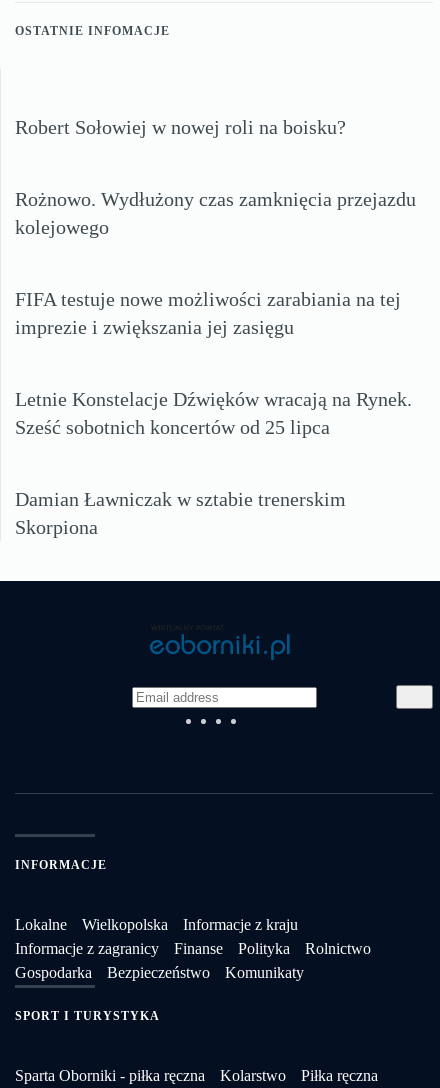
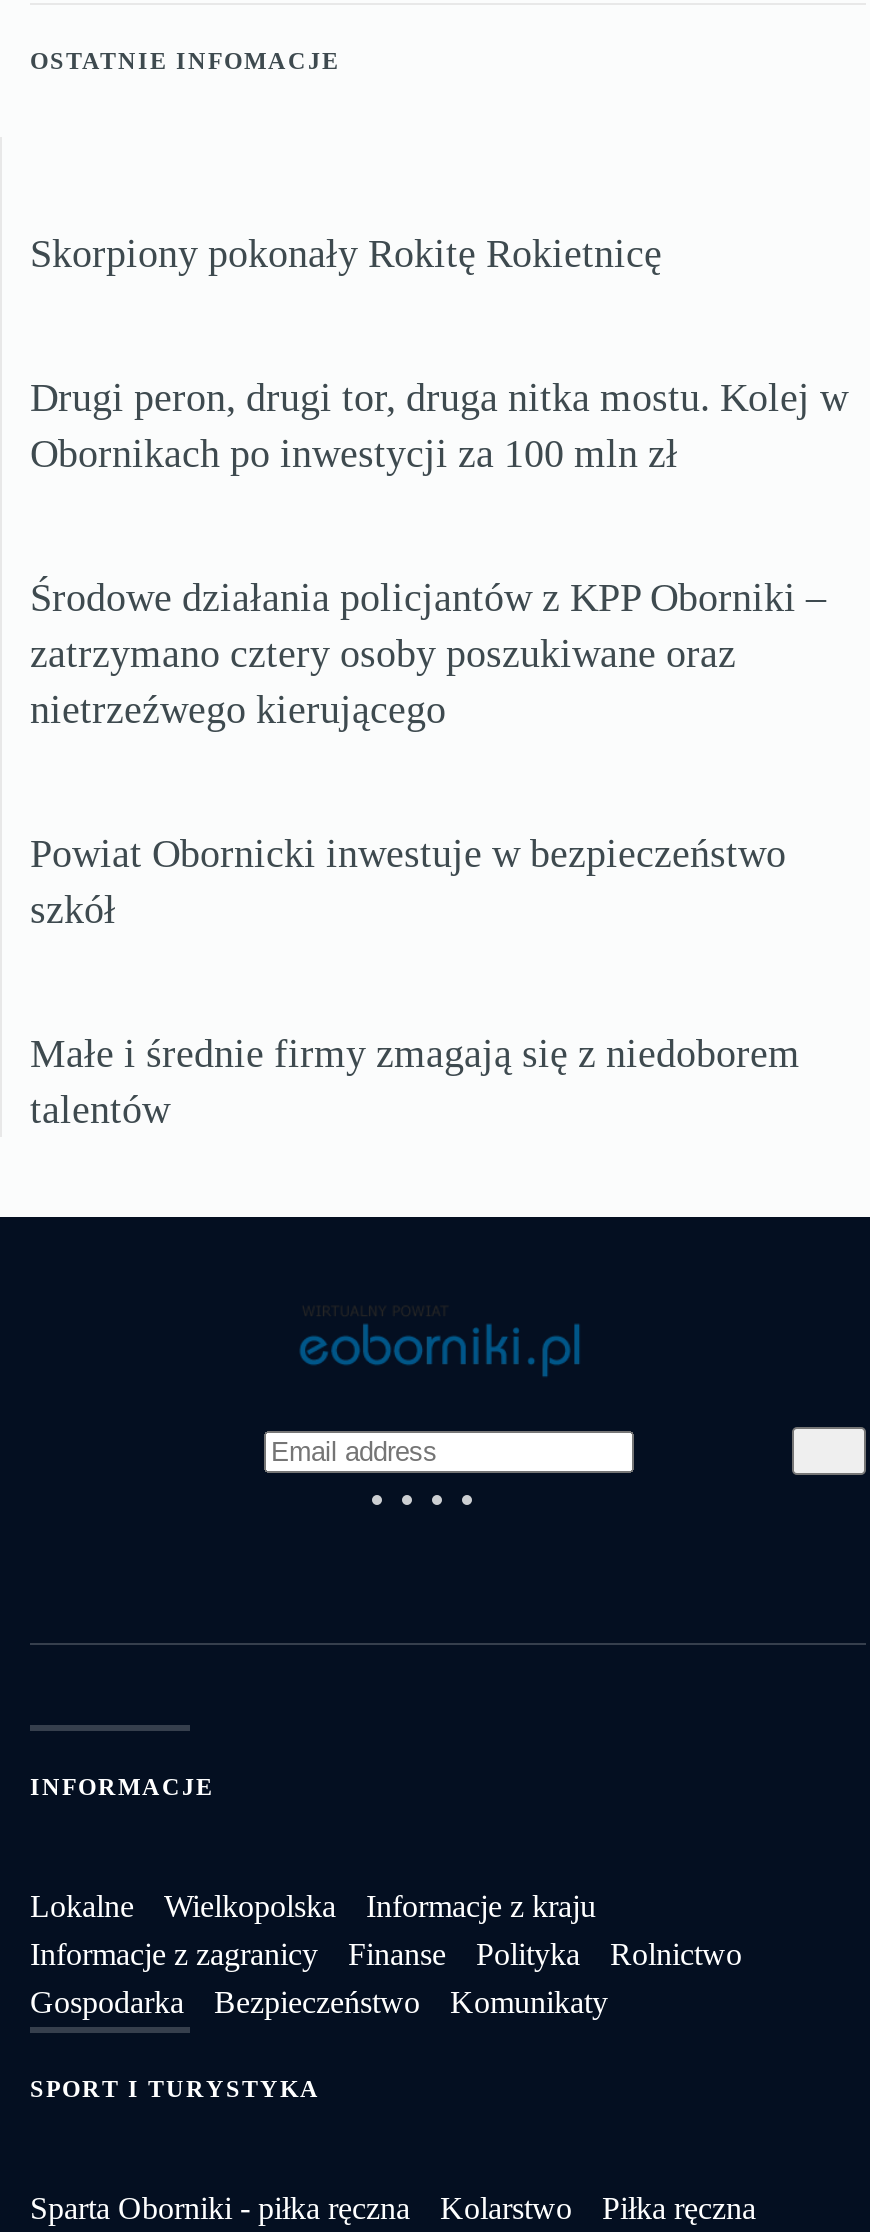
[15,116,346,138] Robert Sołowiej w nowej roli na boisku? -> [30,232,662,276] Skorpiony pokonały Rokitę Rokietnicę
[15,188,416,238] Rożnowo. Wydłużony czas zamknięcia przejazdu | kolejowego -> [30,376,848,476] Drugi peron, drugi tor, druga nitka mostu. Kolej w | Obornikach po inwestycji za 100 mln zł
[15,288,401,338] FIFA testuje nowe możliwości zarabiania na tej | imprezie i zwiększania jej zasięgu -> [30,576,826,732] Środowe działania policjantów z KPP Oborniki – | zatrzymano cztery osoby poszukiwane oraz | nietrzeźwego kierującego
[15,388,412,438] Letnie Konstelacje Dźwięków wracają na Rynek. | Sześć sobotnich koncertów od 25 lipca -> [30,832,786,932] Powiat Obornicki inwestuje w bezpieczeństwo | szkół
[15,488,346,538] Damian Ławniczak w sztabie trenerskim | Skorpiona -> [30,1032,800,1132] Małe i średnie firmy zmagają się z niedoborem | talentów

